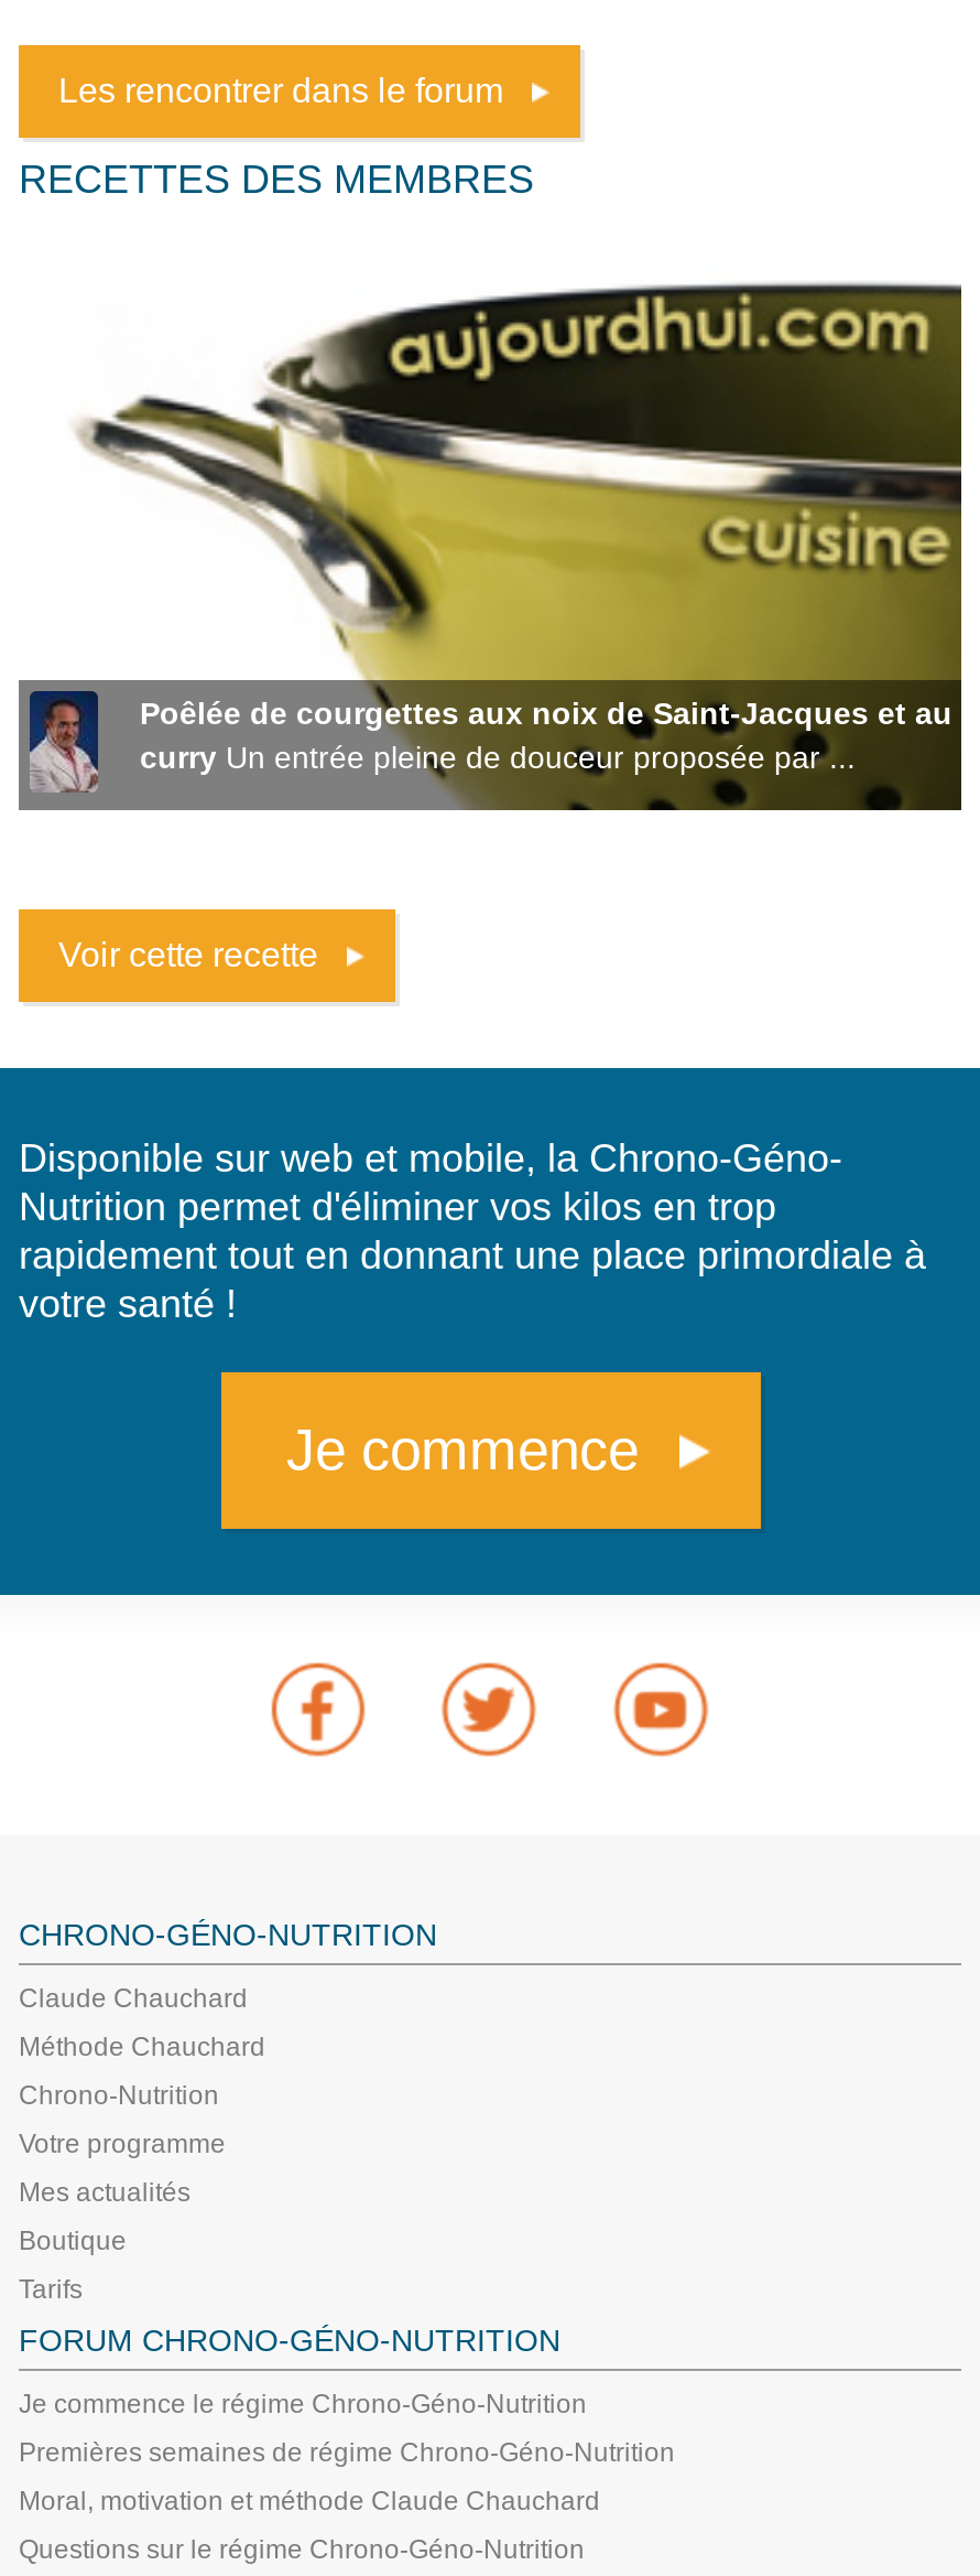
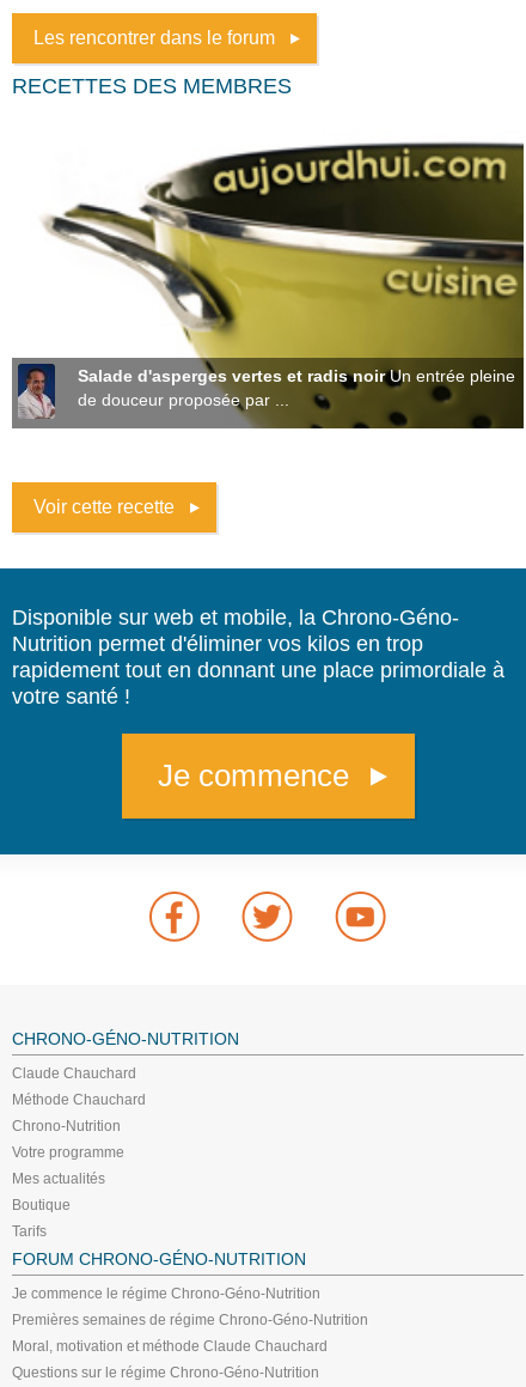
[140,696,952,775] Poêlée de courgettes aux noix de Saint-Jacques et au | curry Un entrée pleine de douceur proposée par ... -> [78,366,515,409] Salade d'asperges vertes et radis noir Un entrée pleine | de douceur proposée par ...

